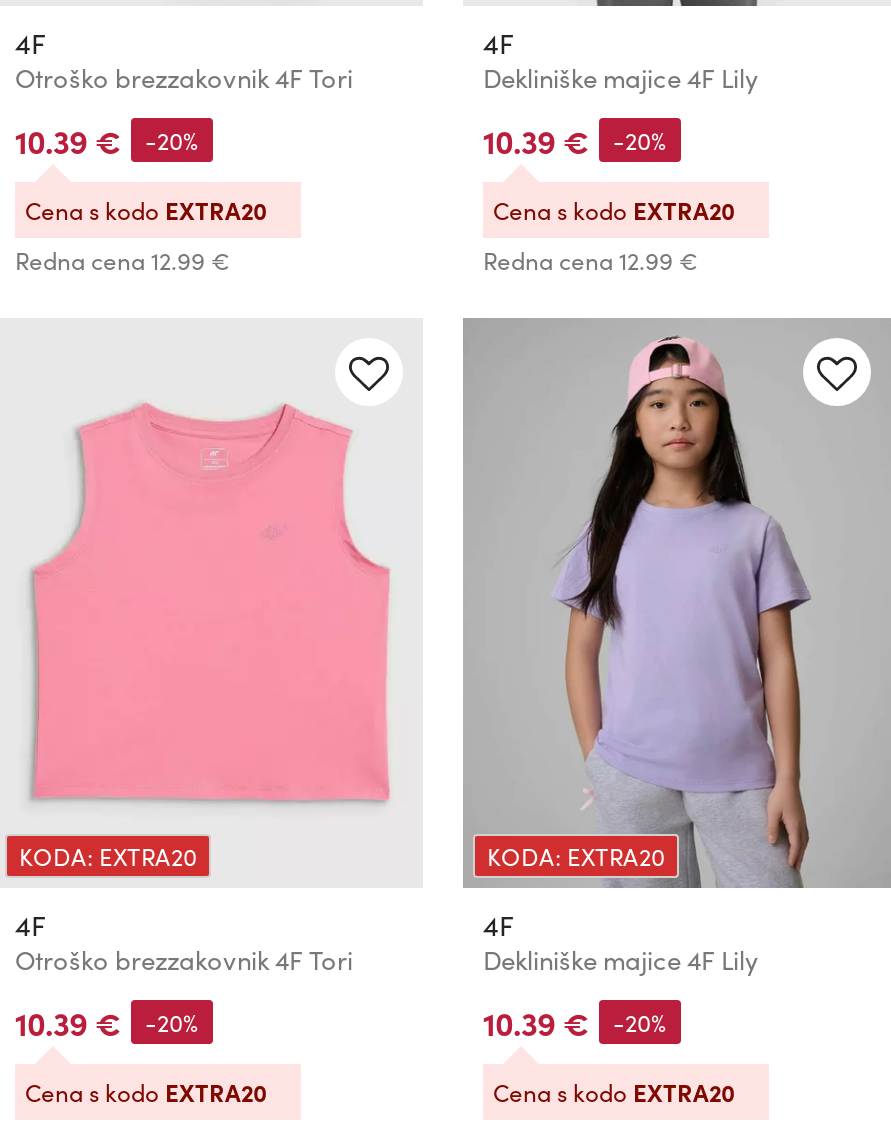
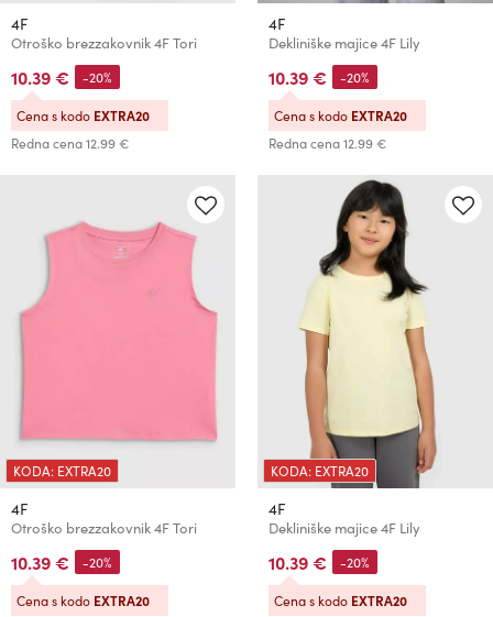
[463,318,885,890] [image] -> [259,176,490,488] [image]

